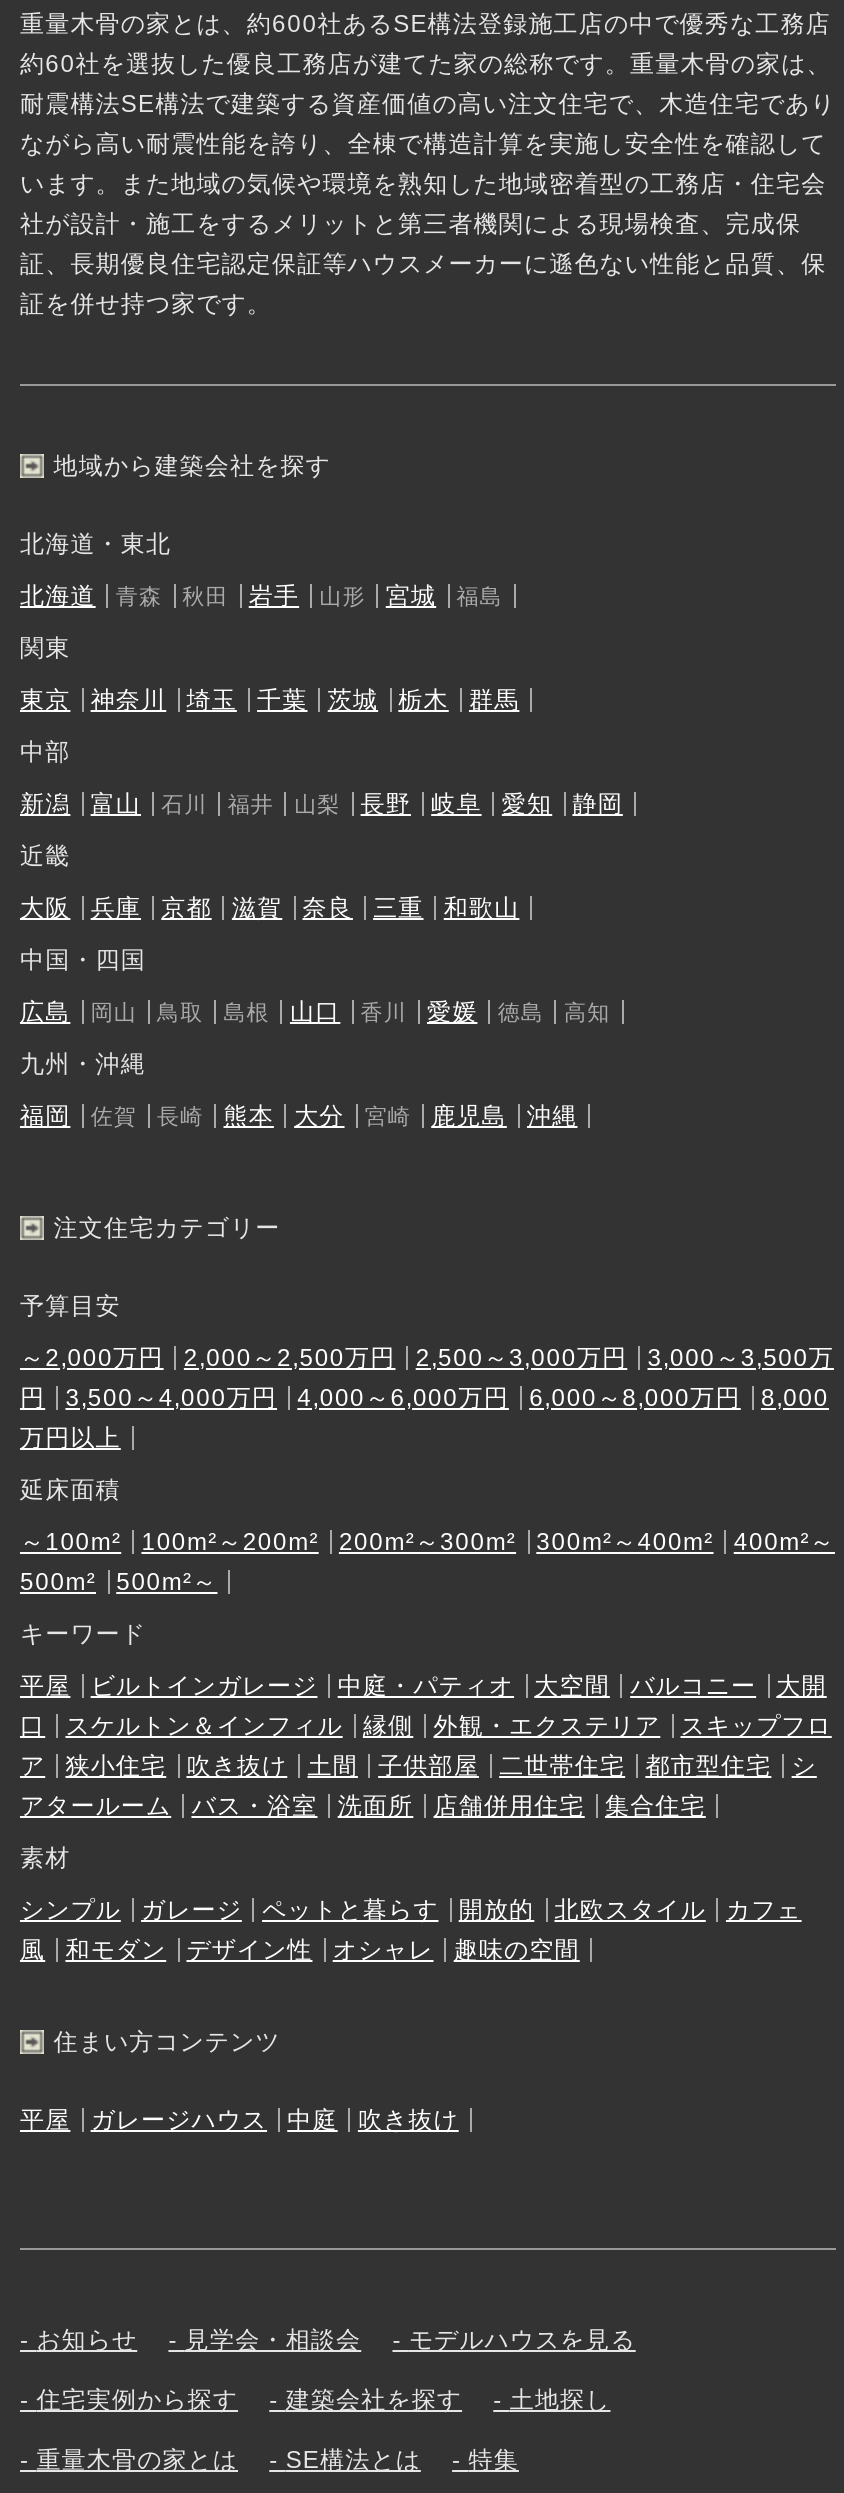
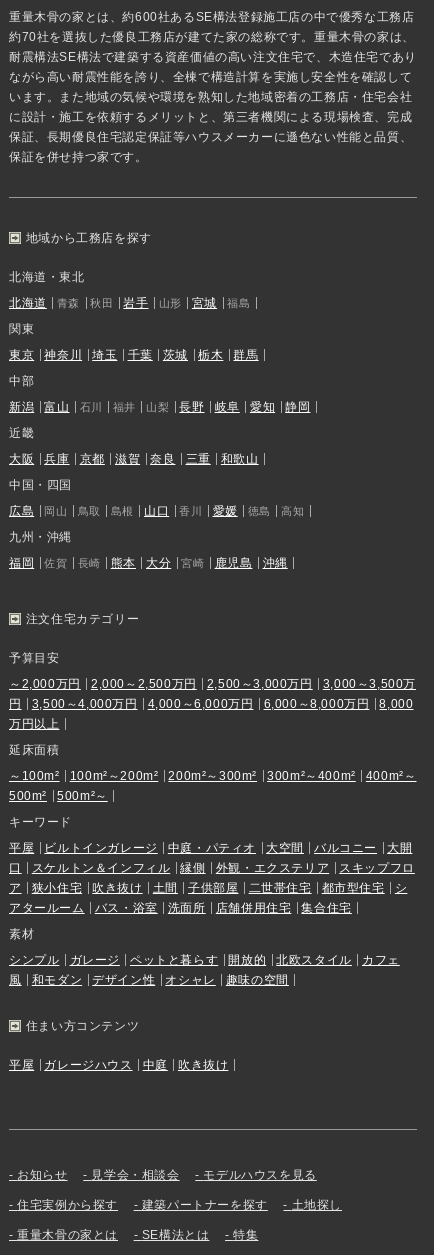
[20,49,832,77] 約60社を選抜した優良工務店が建てた家の総称です。重量木骨の家は、 -> [9,30,415,44] 約70社を選抜した優良工務店が建てた家の総称です。重量木骨の家は、
[20,169,826,317] います。また地域の気候や環境を熟知した地域密着型の工務店・住宅会 | 社が設計・施工をするメリットと第三者機関による現場検査、完成保 | 証、長期優良住宅認定保証等ハウスメーカーに遜色ない性能と品質、保 | 証を併せ持つ家です。 -> [9,90,412,164] います。また地域の気候や環境を熟知した地域密着の工務店・住宅会社 | に設計・施工を依頼するメリットと、第三者機関による現場検査、完成 | 保証、長期優良住宅認定保証等ハウスメーカーに遜色ない性能と品質、 | 保証を併せ持つ家です。
[54,451,331,479] 地域から建築会社を探す -> [26,231,152,245] 地域から工務店を探す
[286,2386,462,2414] 建築会社を探す -> [142,1198,268,1212] 建築パートナーを探す

